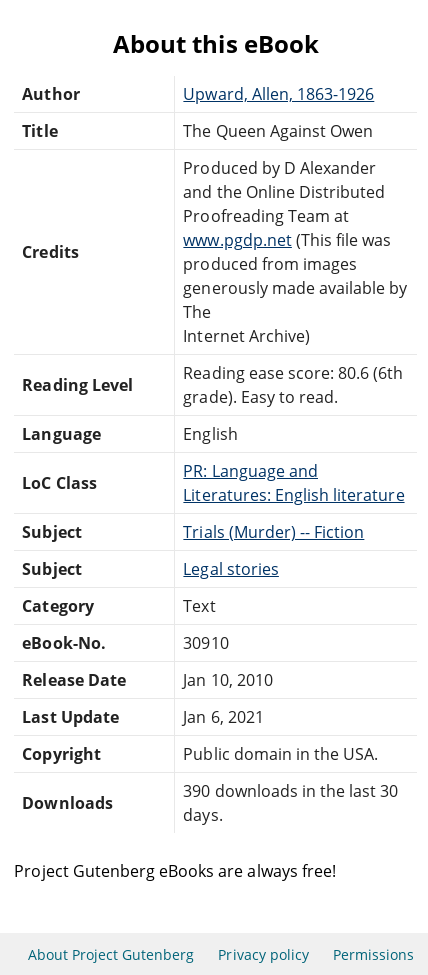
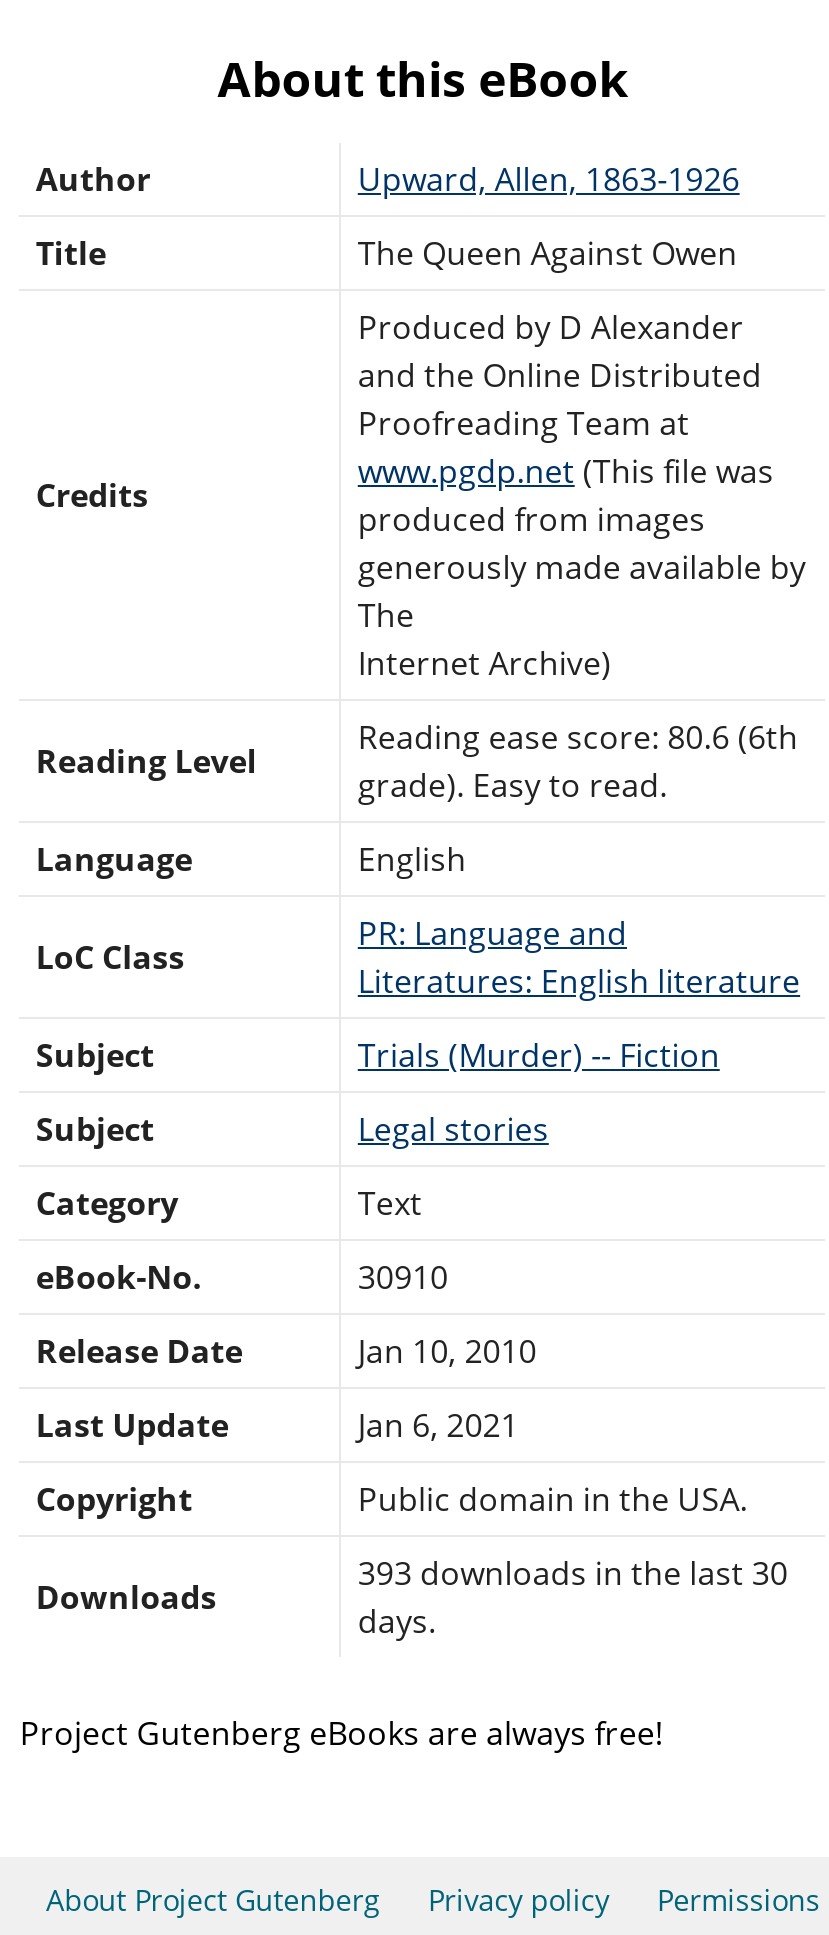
[183,780,398,802] 390 downloads in the last 30 -> [358,1550,788,1594] 393 downloads in the last 30

